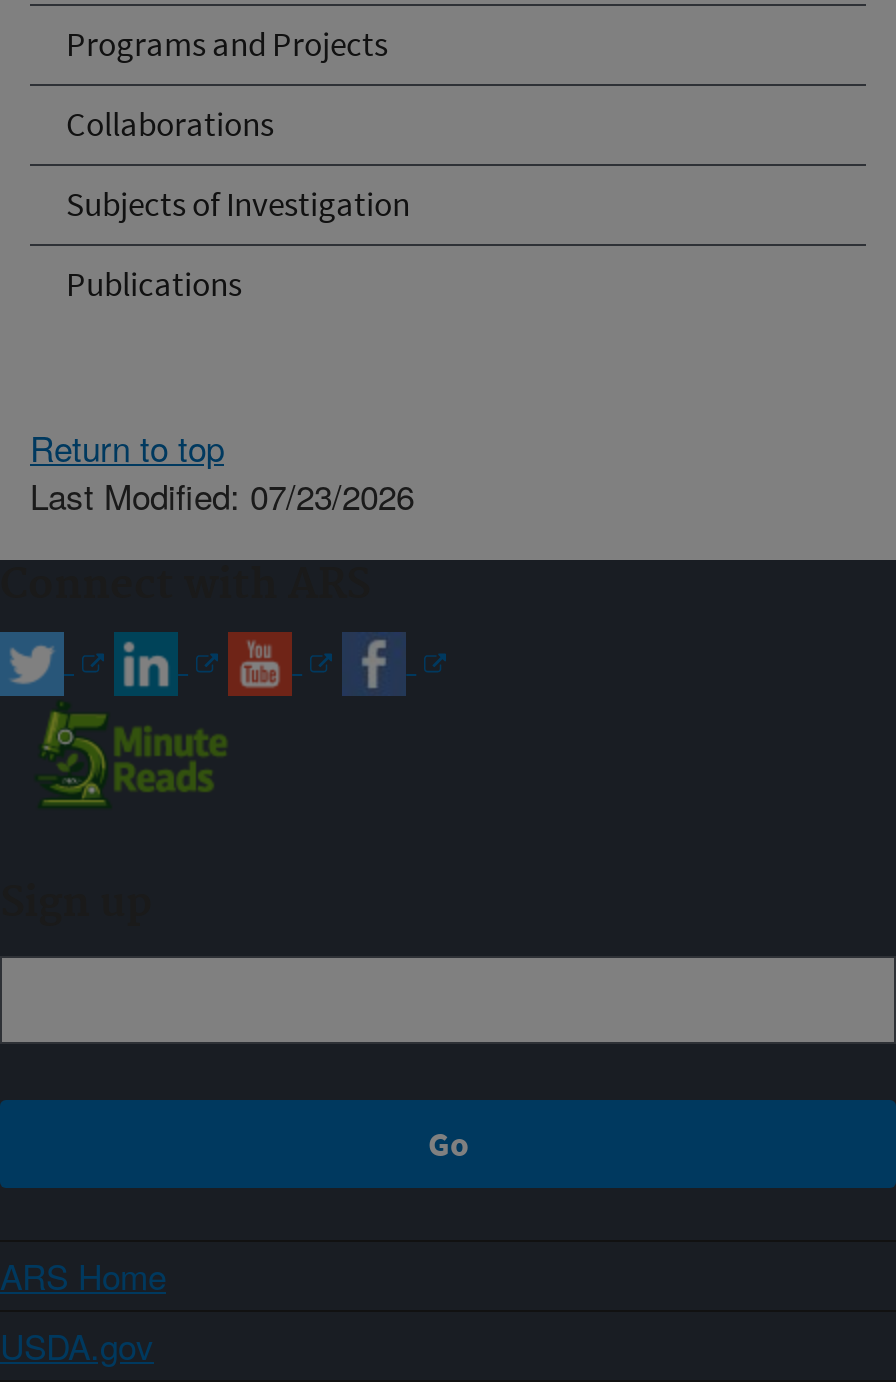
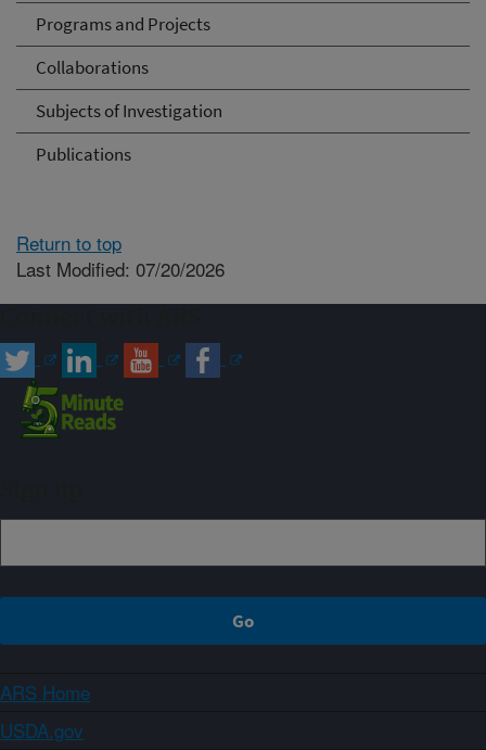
[30,469,414,519] Last Modified: 07/23/2026 -> [16,255,225,282] Last Modified: 07/20/2026

